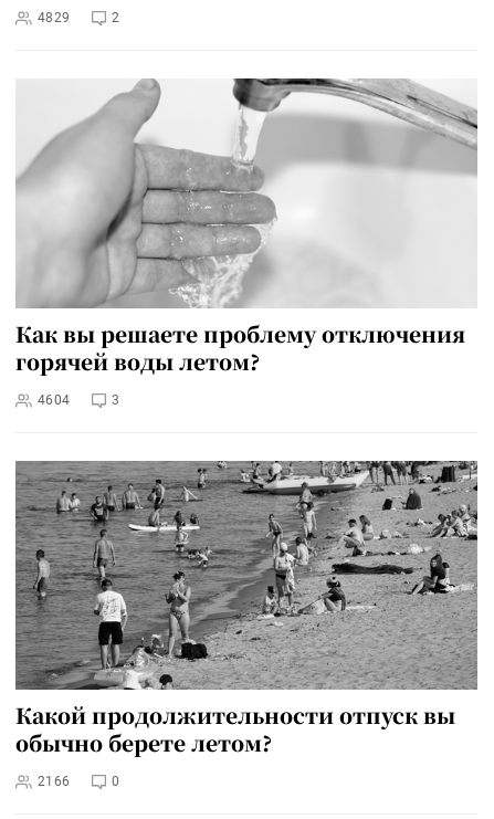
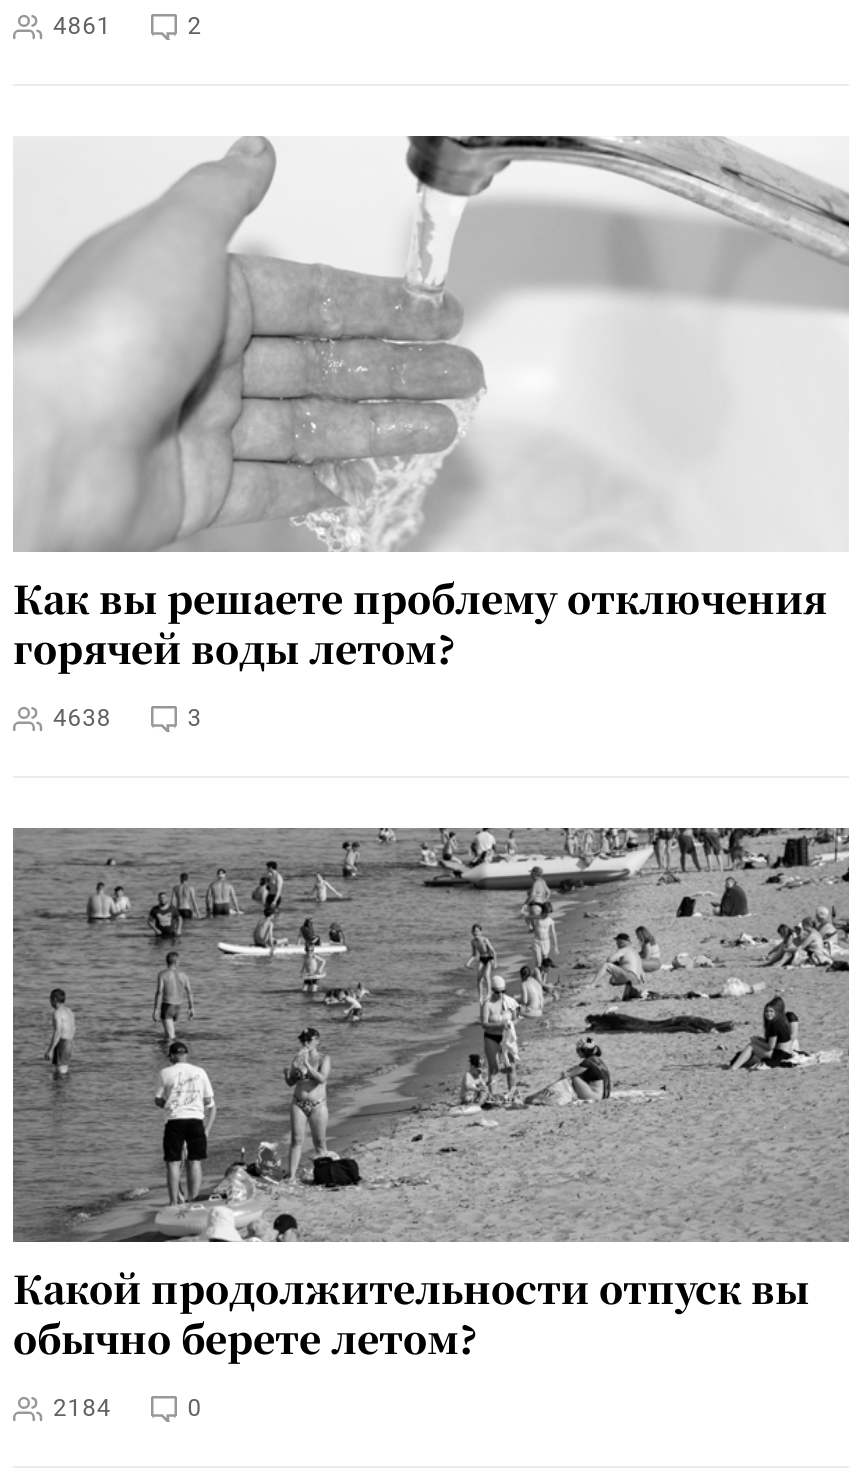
[38,10,70,25] 4829 -> [53,12,111,40] 4861
[38,392,70,407] 4604 -> [53,703,111,731] 4638
[38,774,70,789] 2166 -> [53,1394,111,1422] 2184

